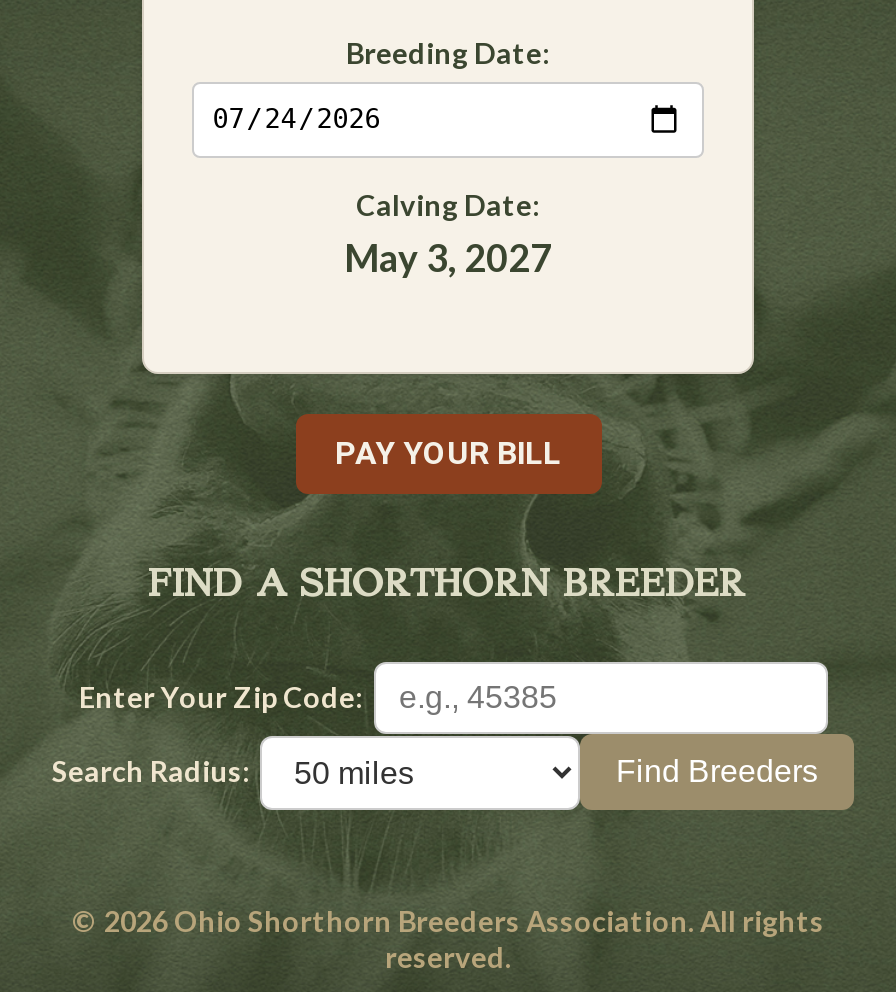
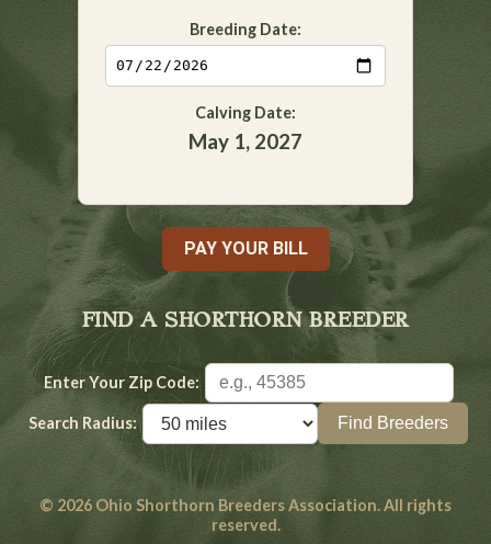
[344,236,552,280] May 3, 2027 -> [189,129,302,153] May 1, 2027

